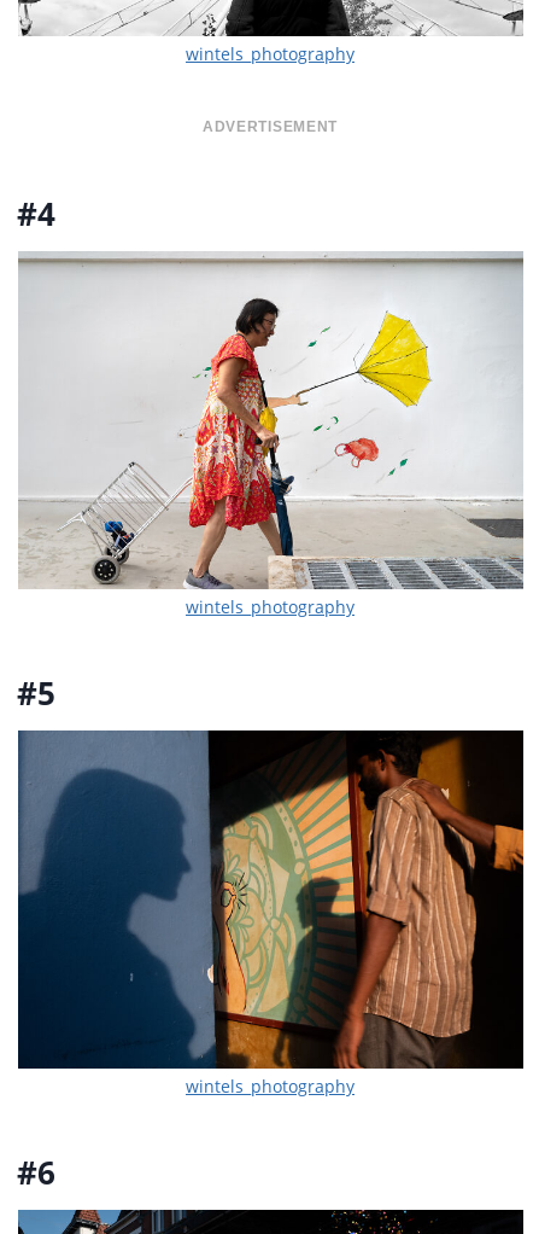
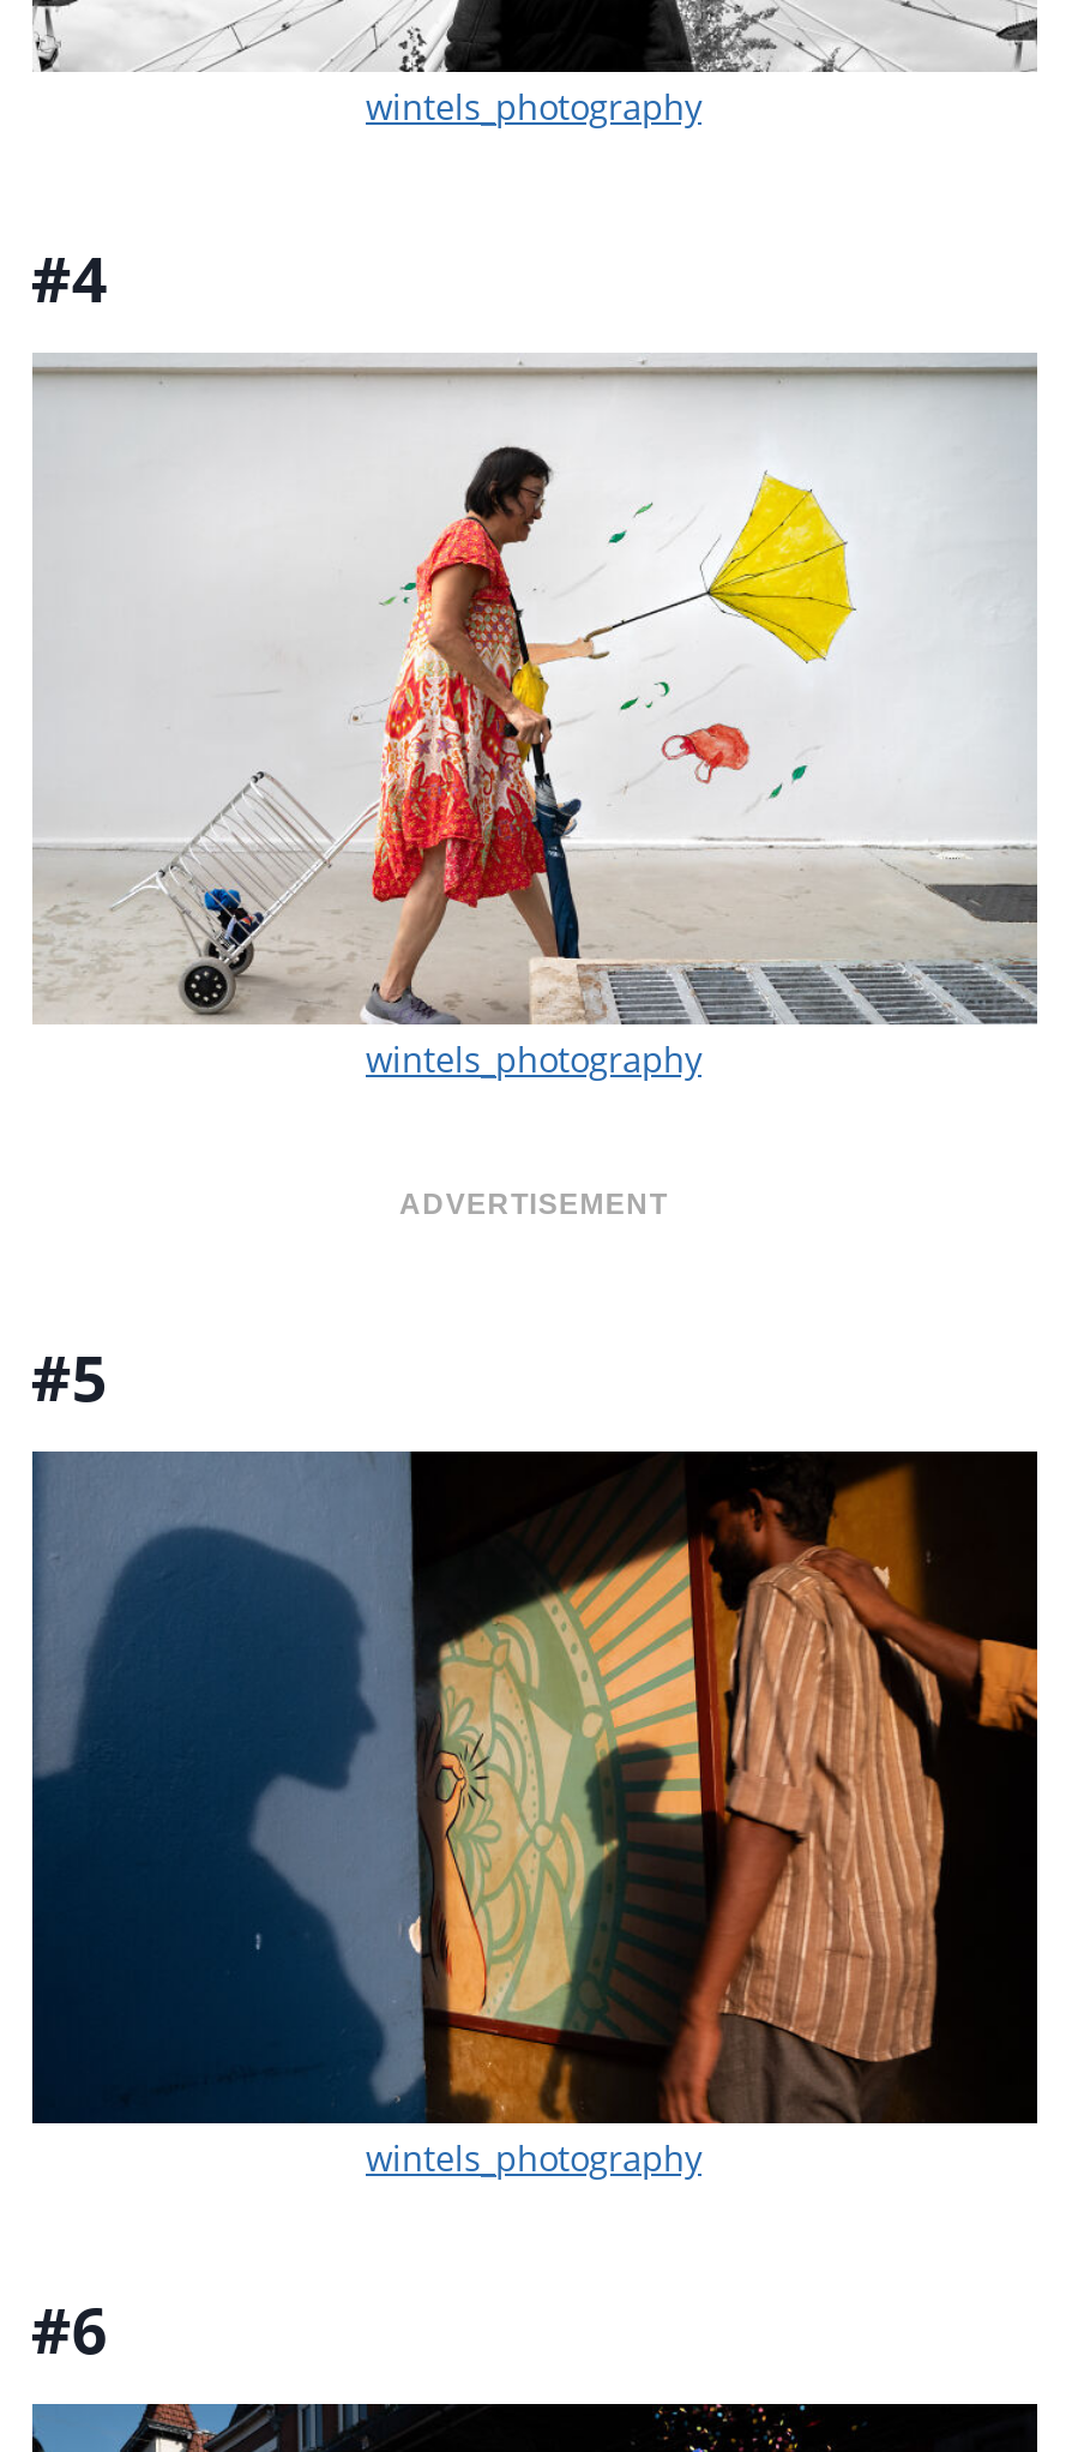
moved [202,119,338,135] -> [399,1188,668,1222]: ADVERTISEMENT
moved [17,192,526,618] -> [30,236,1042,1083]: [image] | #4 | wintels_photography

